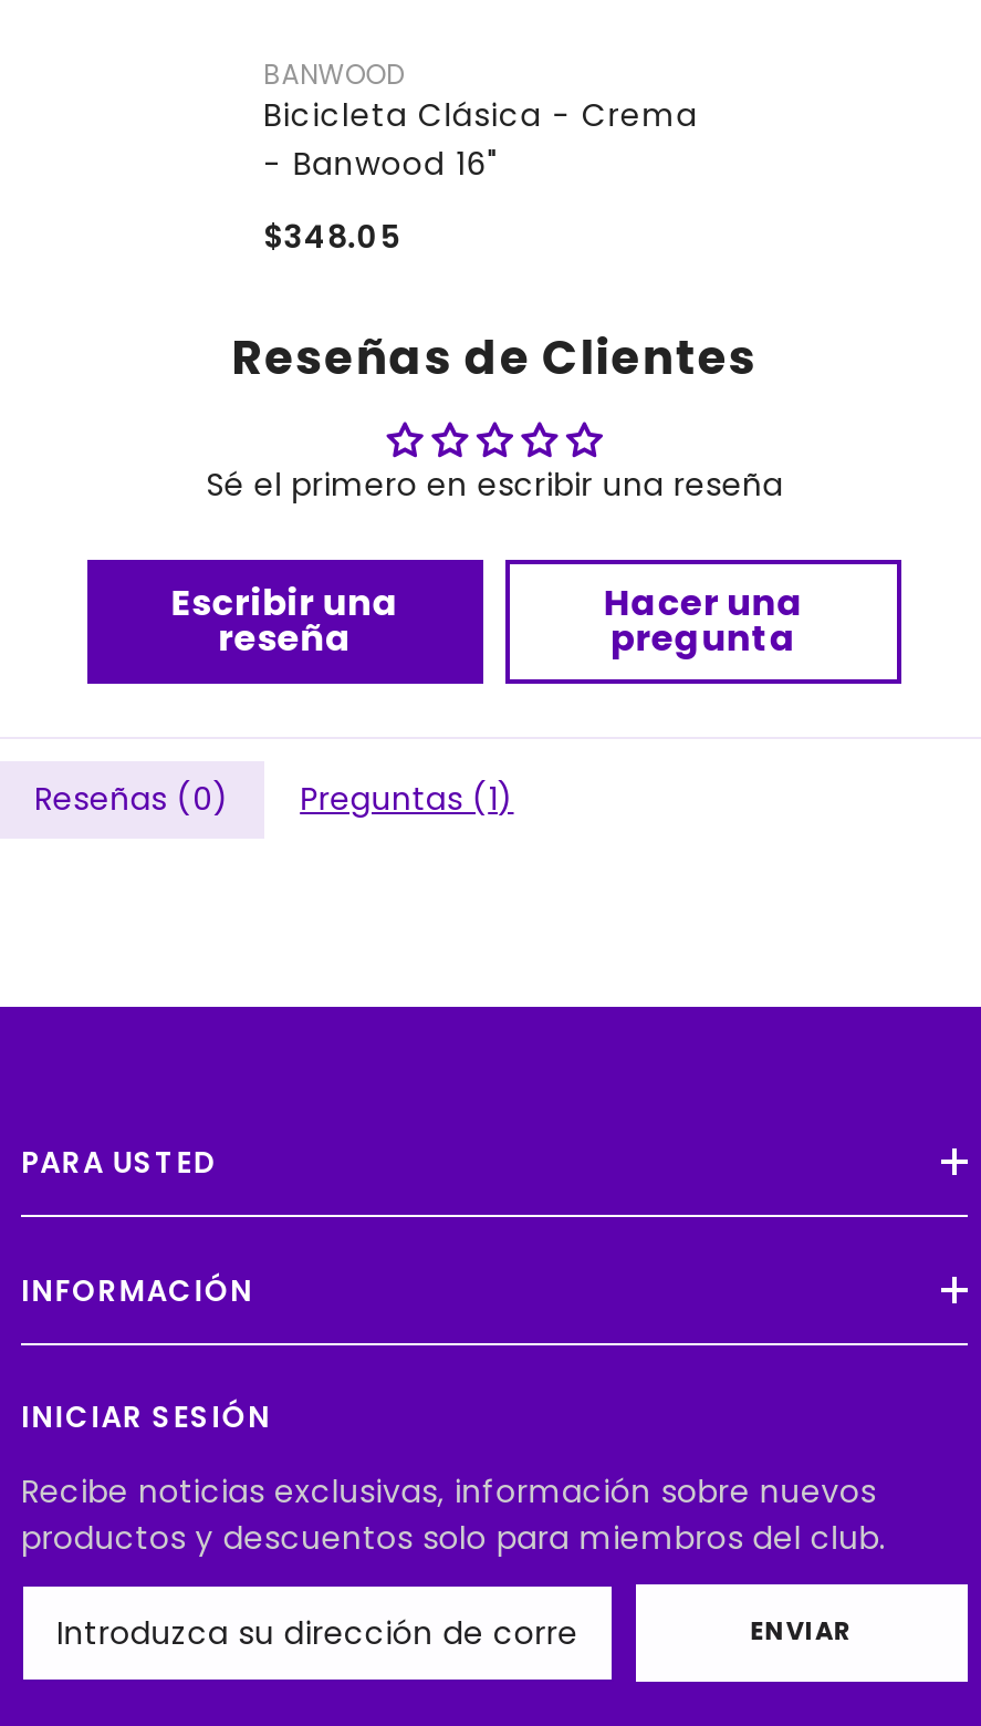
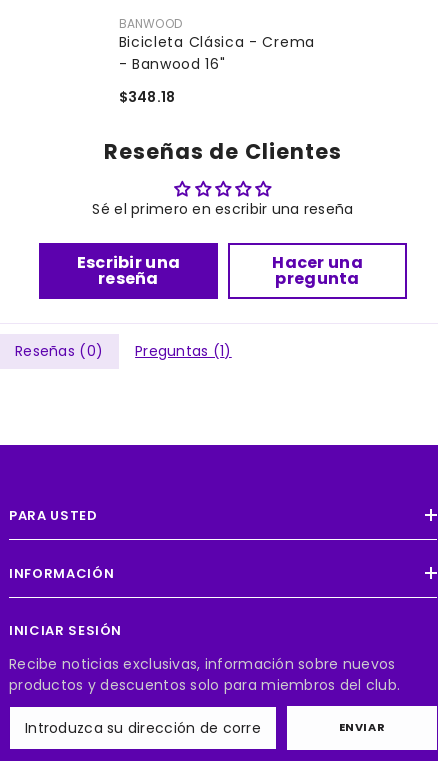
[263,214,400,258] $348.05 -> [118,87,175,107] $348.18

